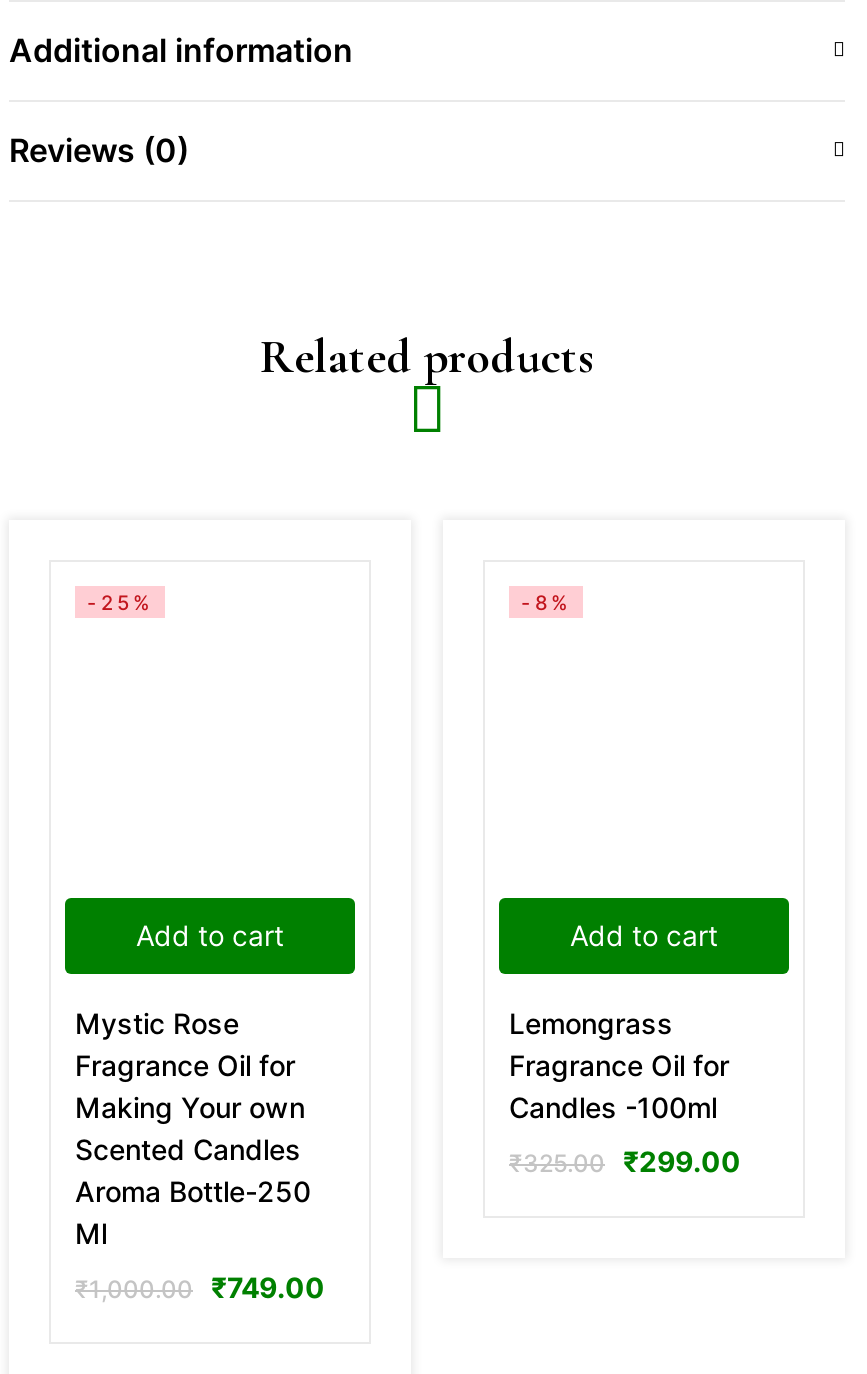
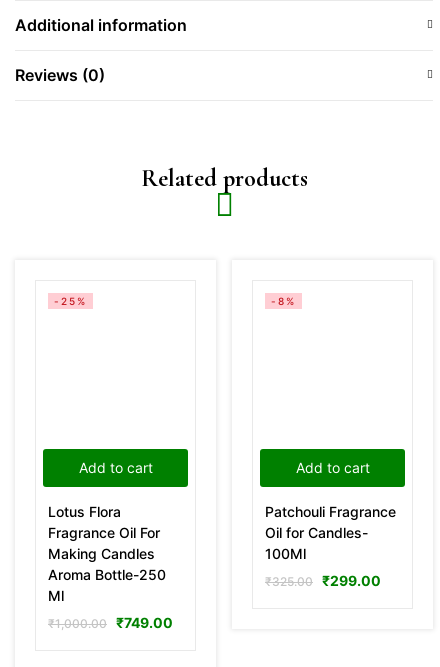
[75,1005,305,1165] Mystic Rose | Fragrance Oil for | Making Your own | Scented Candles -> [48,502,160,561] Lotus Flora | Fragrance Oil For | Making Candles
[509,1005,729,1123] Lemongrass | Fragrance Oil for | Candles -100ml -> [265,502,396,561] Patchouli Fragrance | Oil for Candles- | 100Ml

